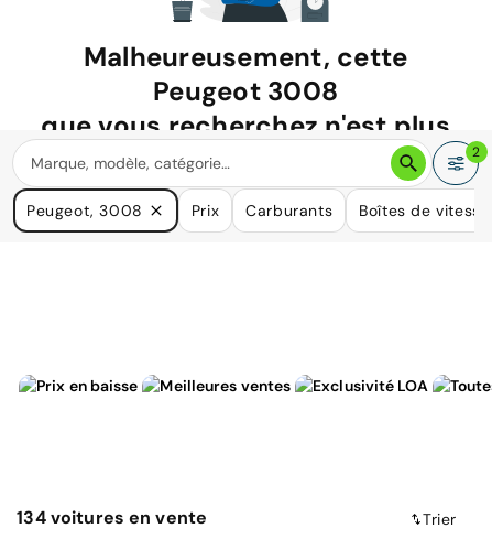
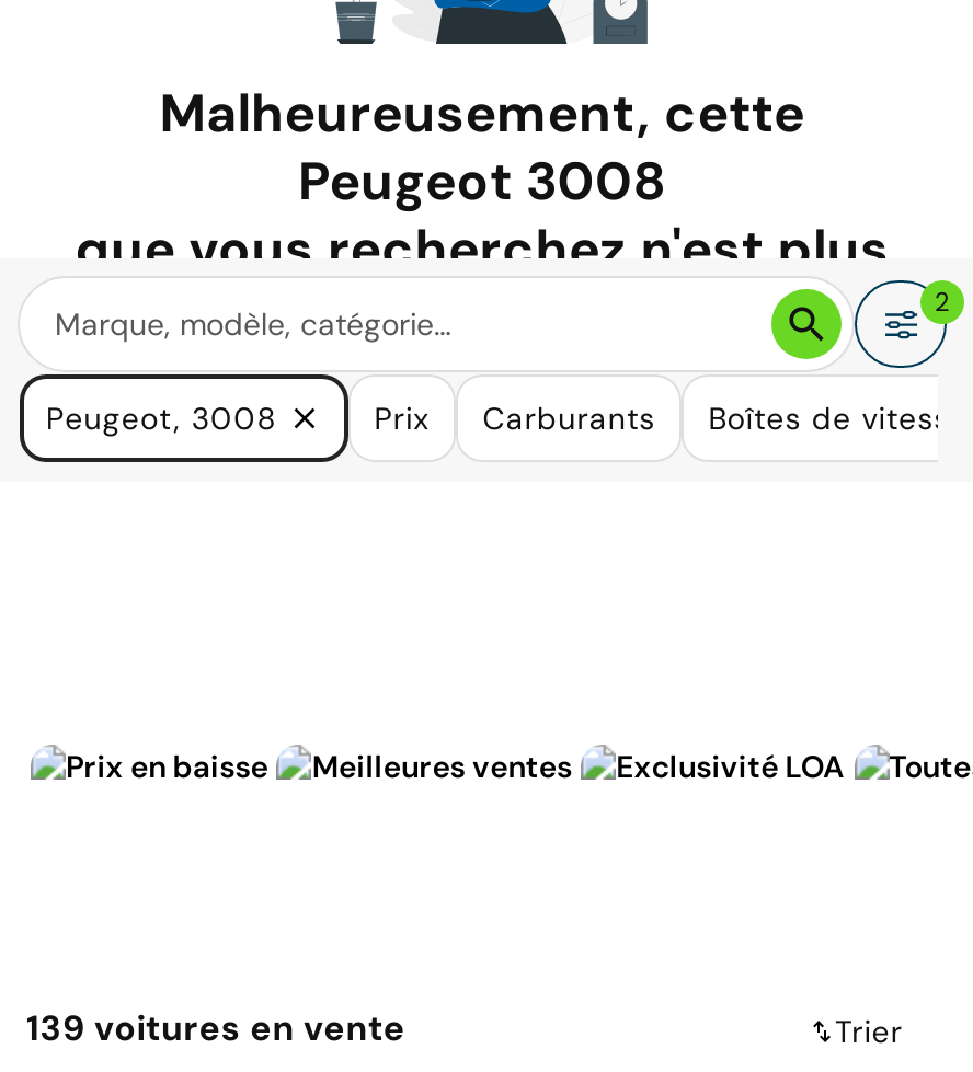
[17,506,207,529] 134 voitures en vente -> [26,1006,406,1052] 139 voitures en vente

